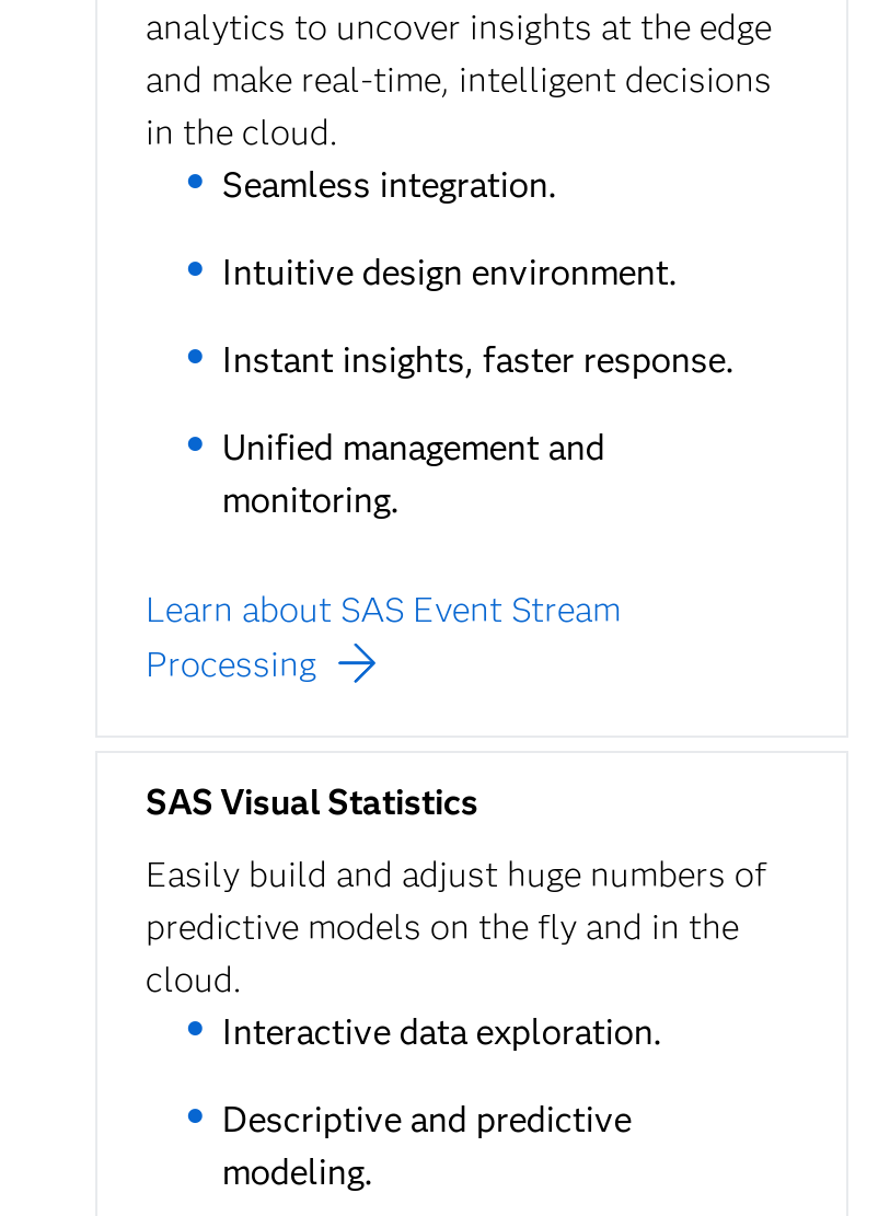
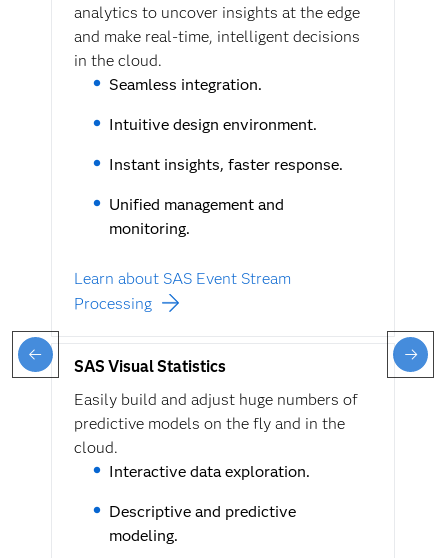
none -> [11,330,60,379] [image]
none -> [386,330,435,379] [image]

